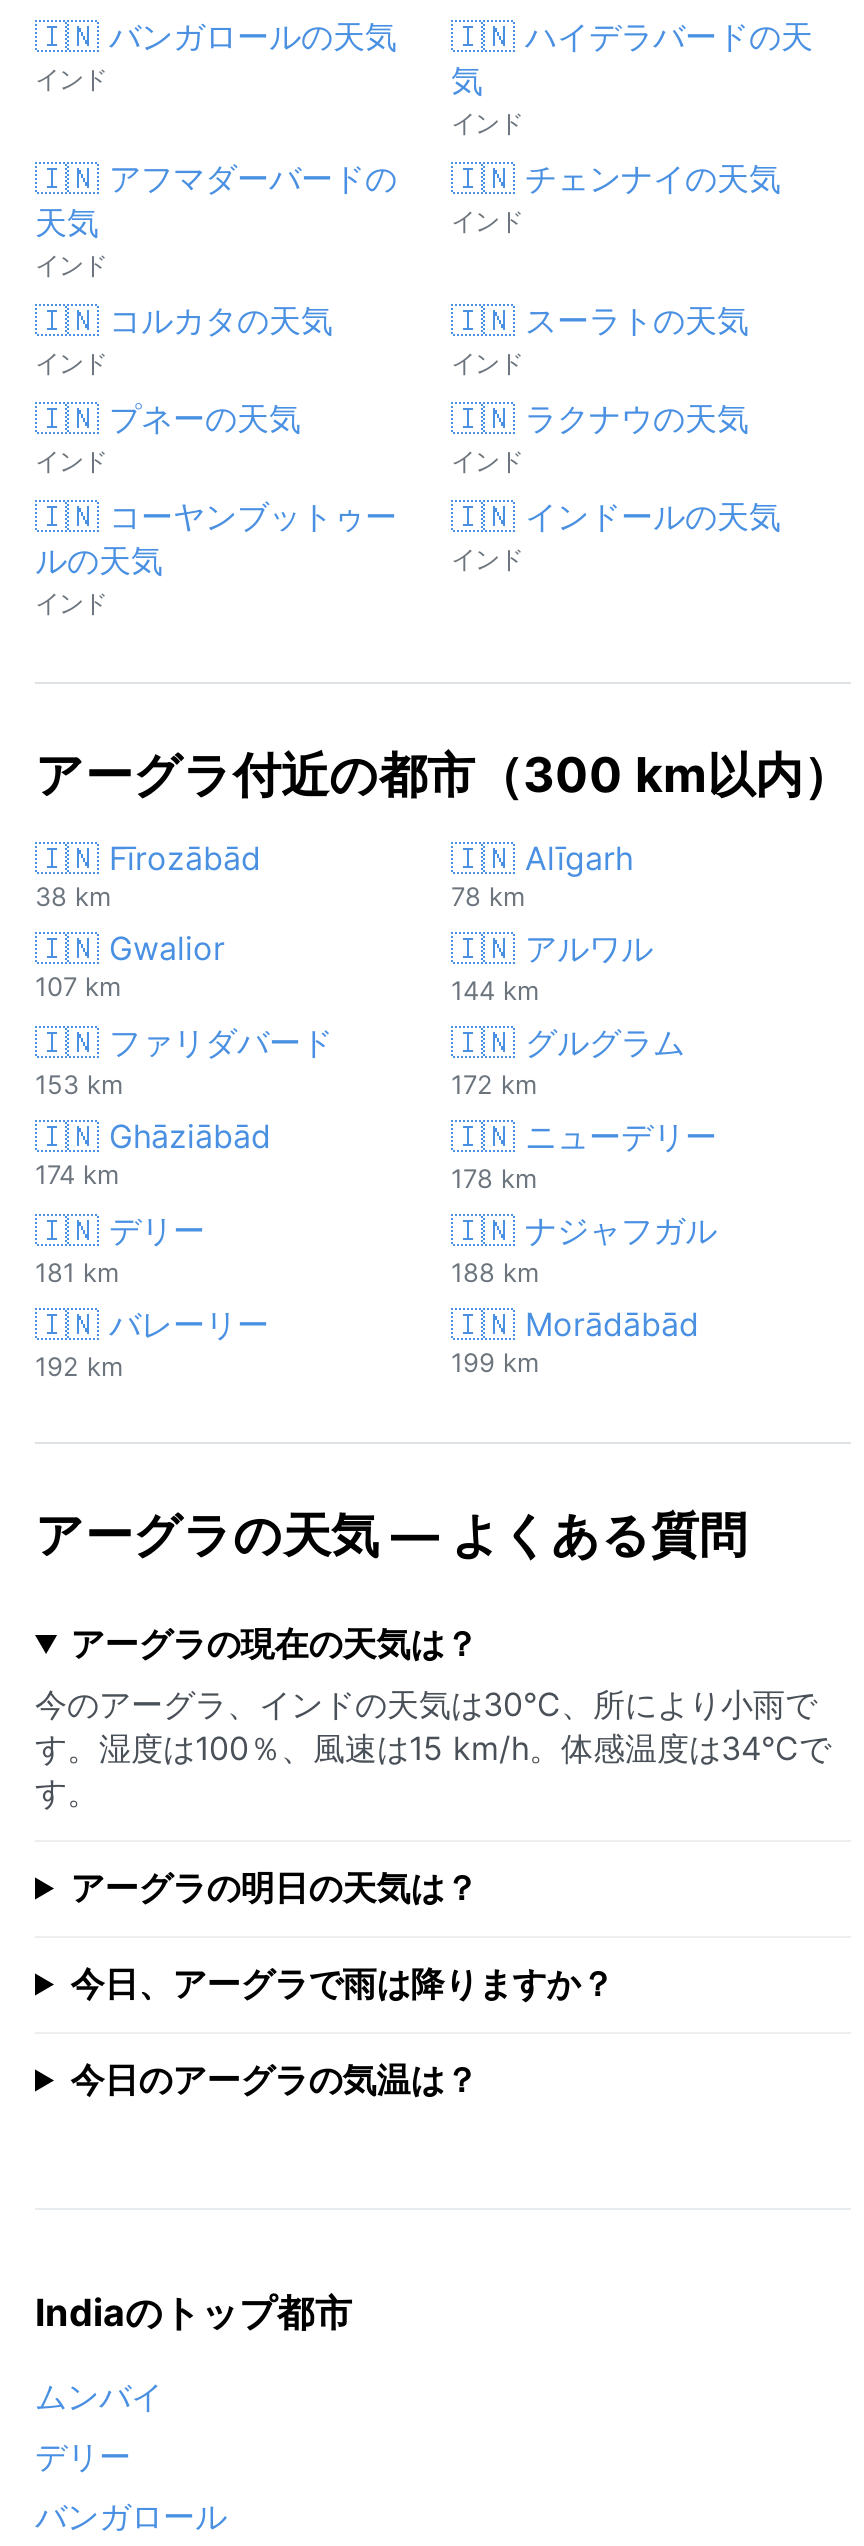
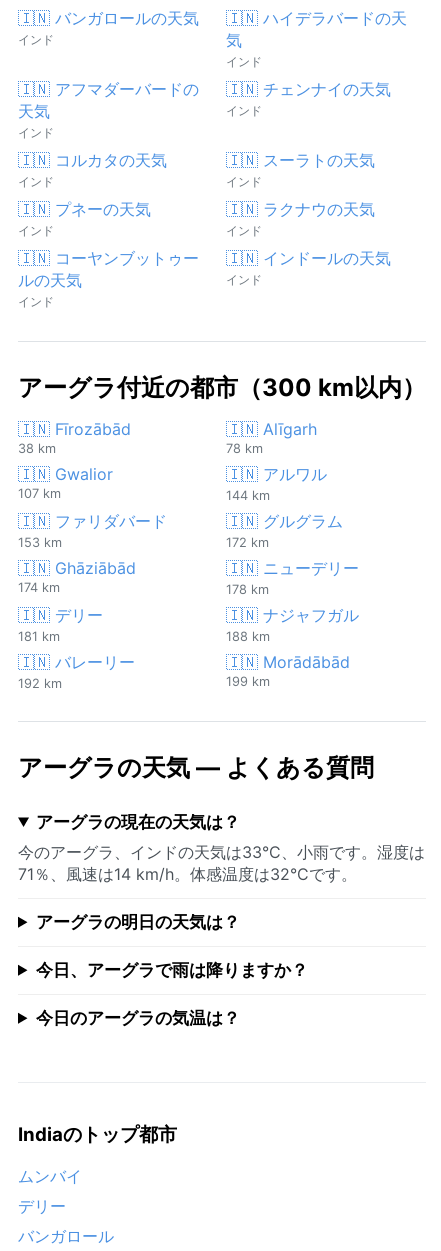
[35,1684,831,1812] 今のアーグラ、インドの天気は30°C、所により小雨で | す。湿度は100％、風速は15 km/h。体感温度は34°Cで | す。 -> [18,842,425,884] 今のアーグラ、インドの天気は33°C、小雨です。湿度は | 71％、風速は14 km/h。体感温度は32°Cです。

